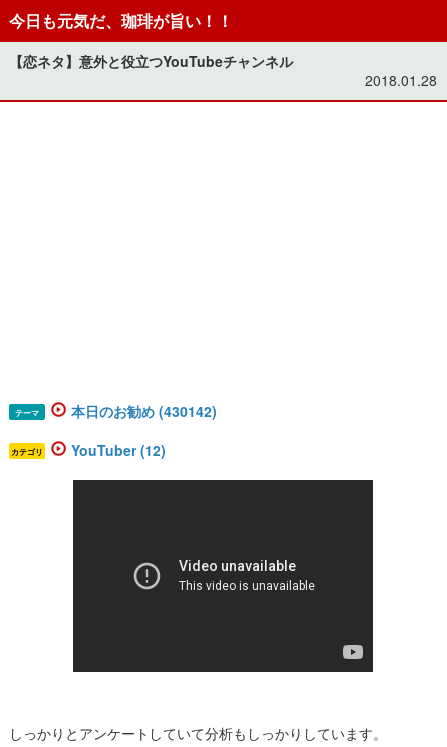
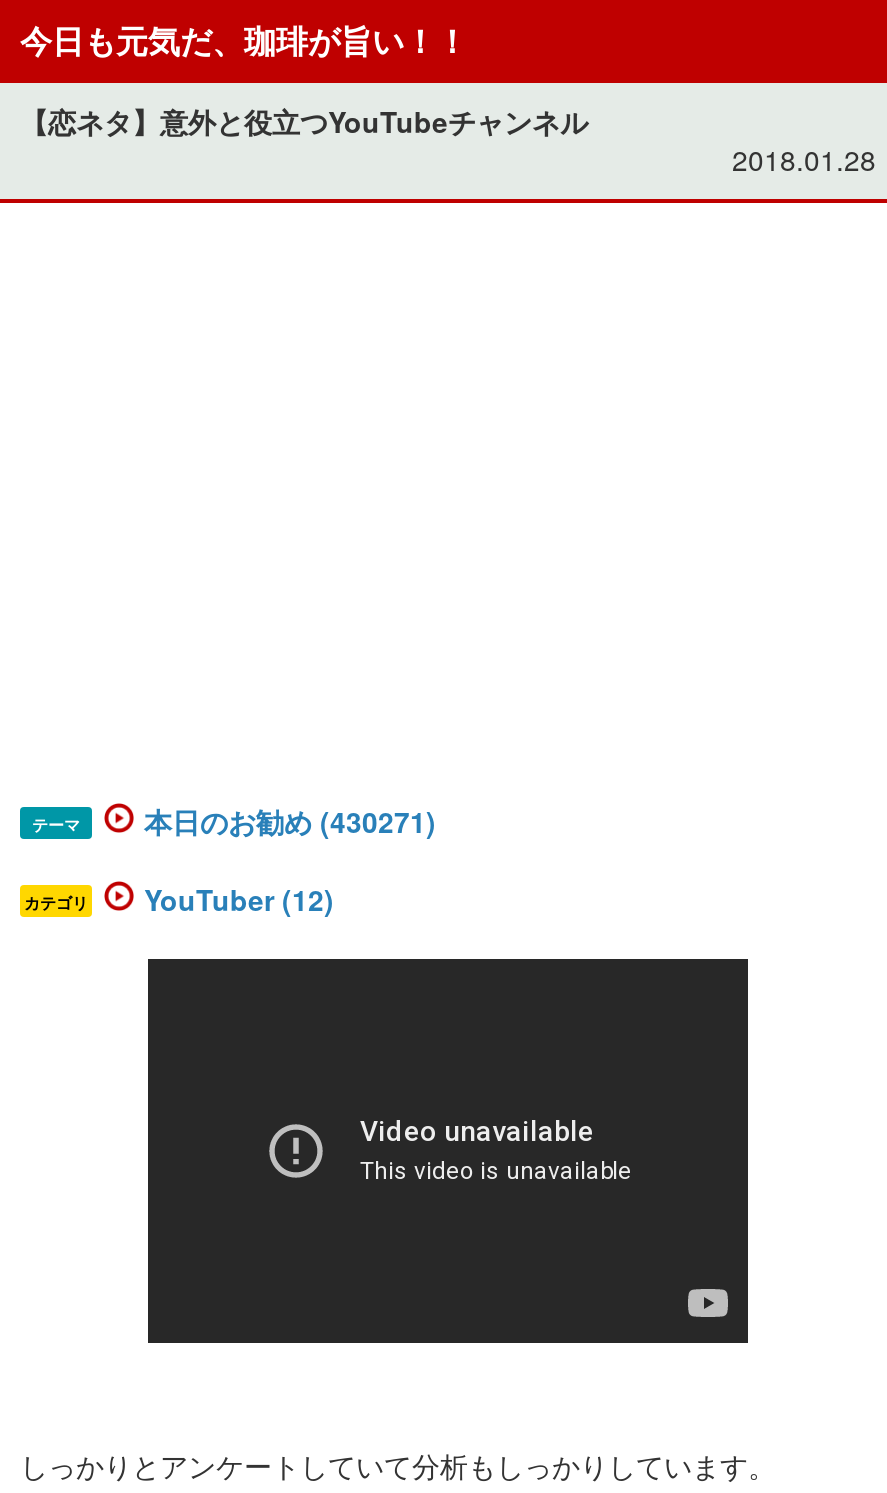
[71,401,217,421] 本日のお勧め (430142) -> [144,801,436,841] 本日のお勧め (430271)

